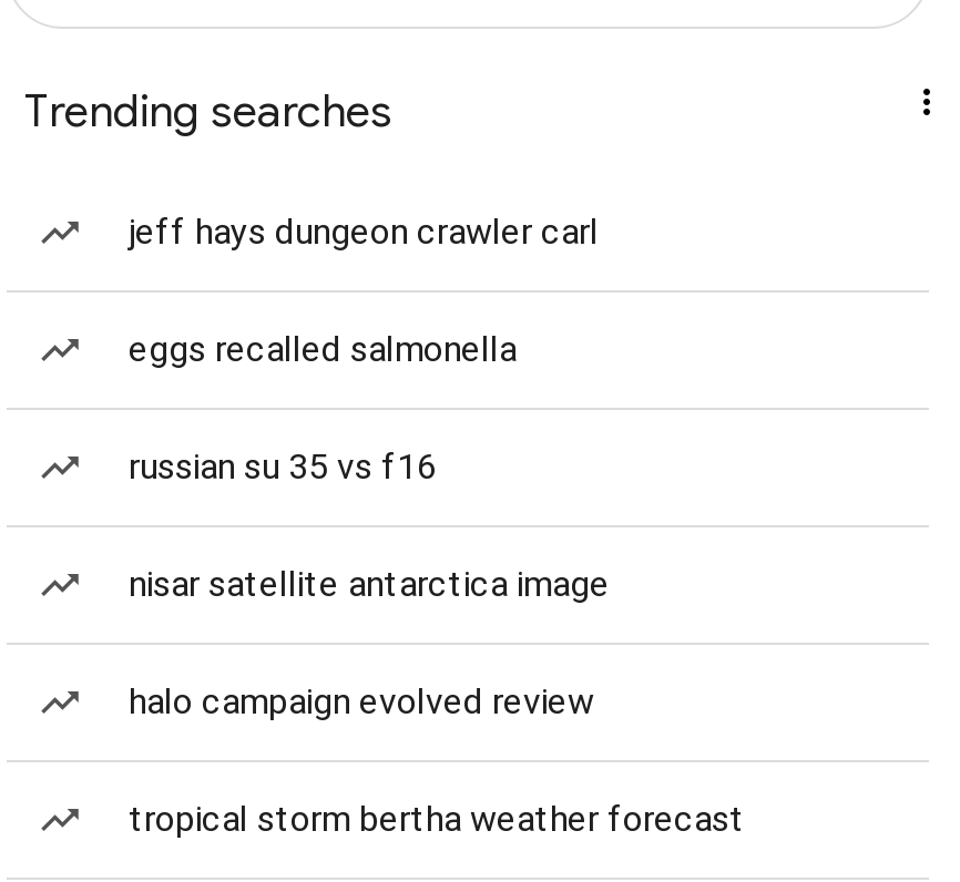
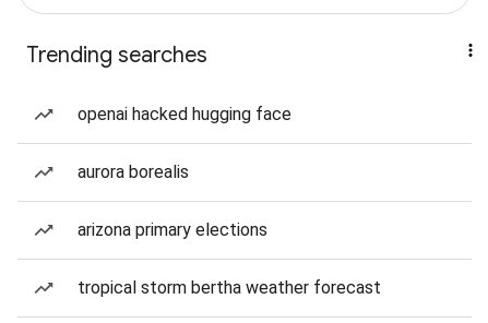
[129,211,610,722] jeff hays dungeon crawler carl | eggs recalled salmonella | russian su 35 vs f16 | nisar satellite antarctica image | halo campaign evolved review -> [78,104,291,240] openai hacked hugging face | aurora borealis | arizona primary elections

